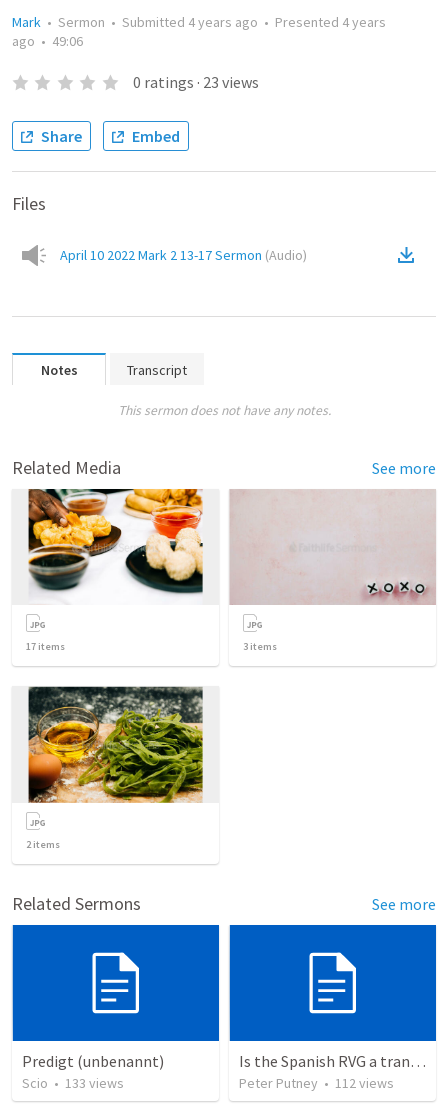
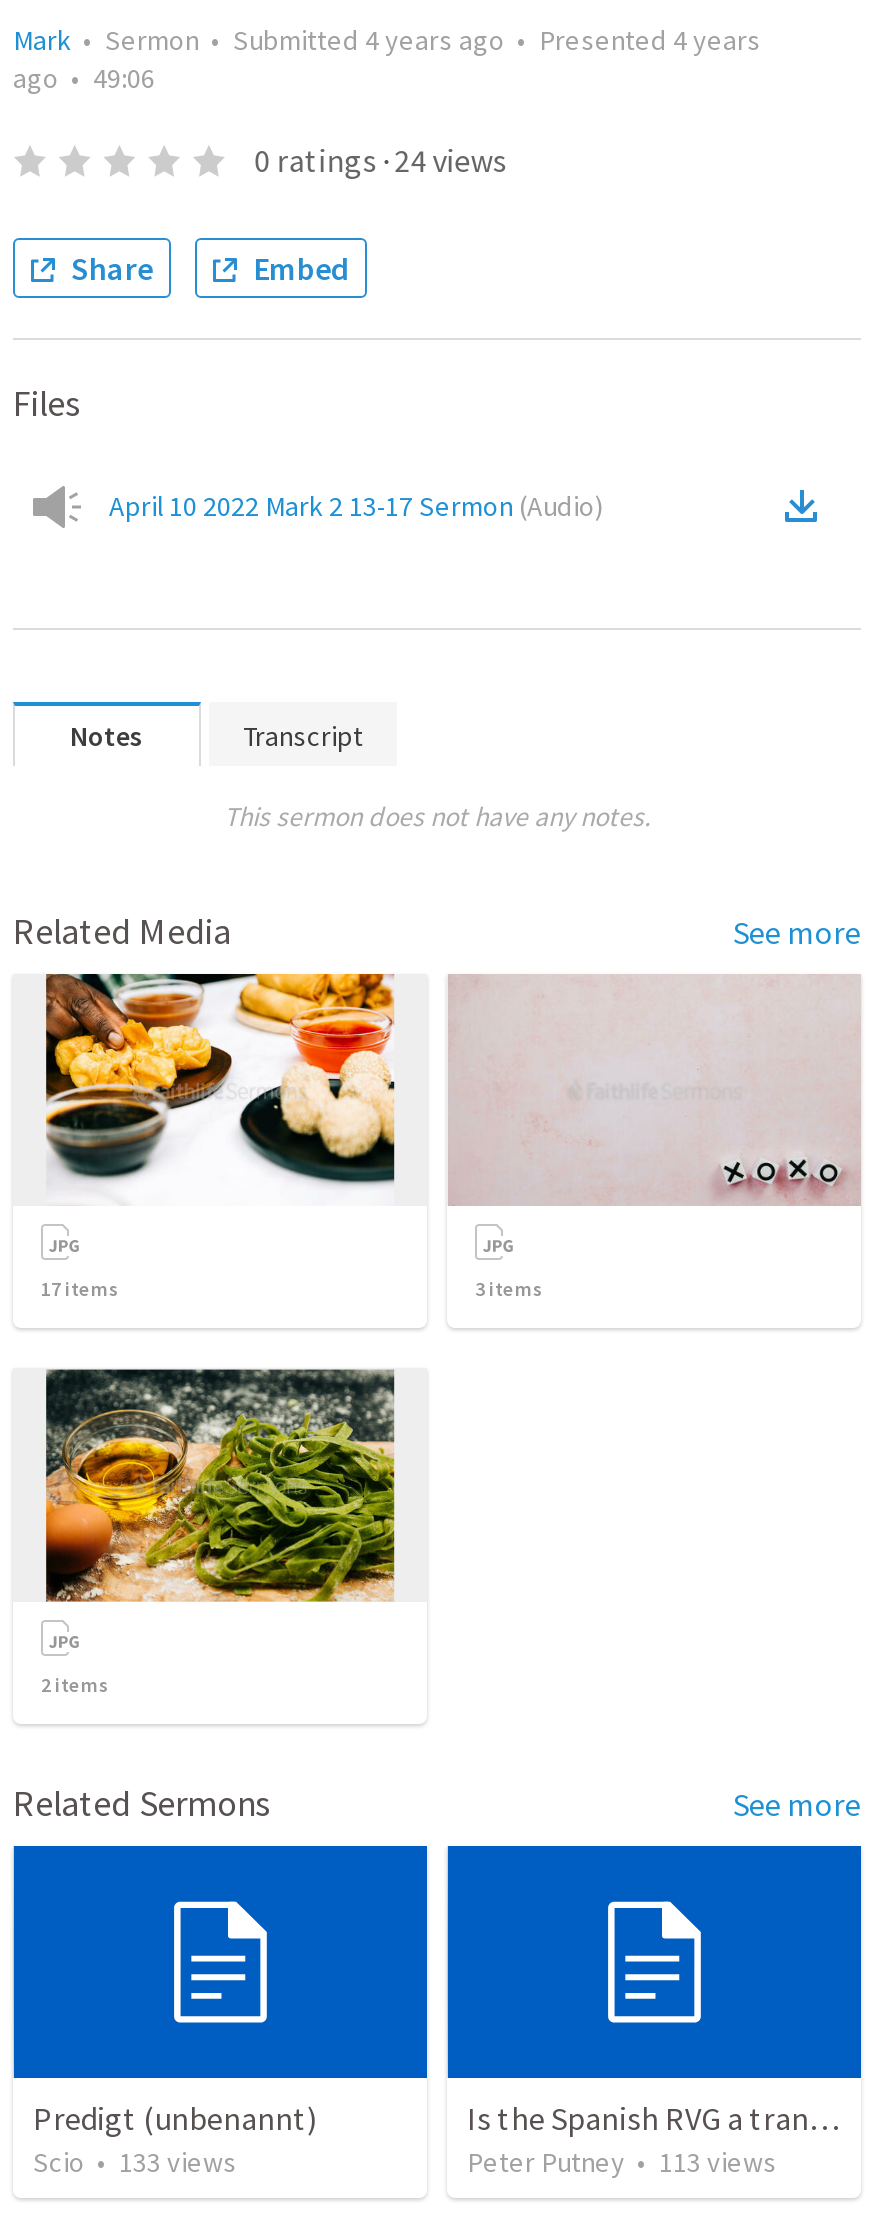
[133,72,259,92] 0 ratings · 23 views -> [254,140,506,180] 0 ratings · 24 views
[239,1074,394,1092] Peter Putney • 112 views -> [467,2145,777,2181] Peter Putney • 113 views

